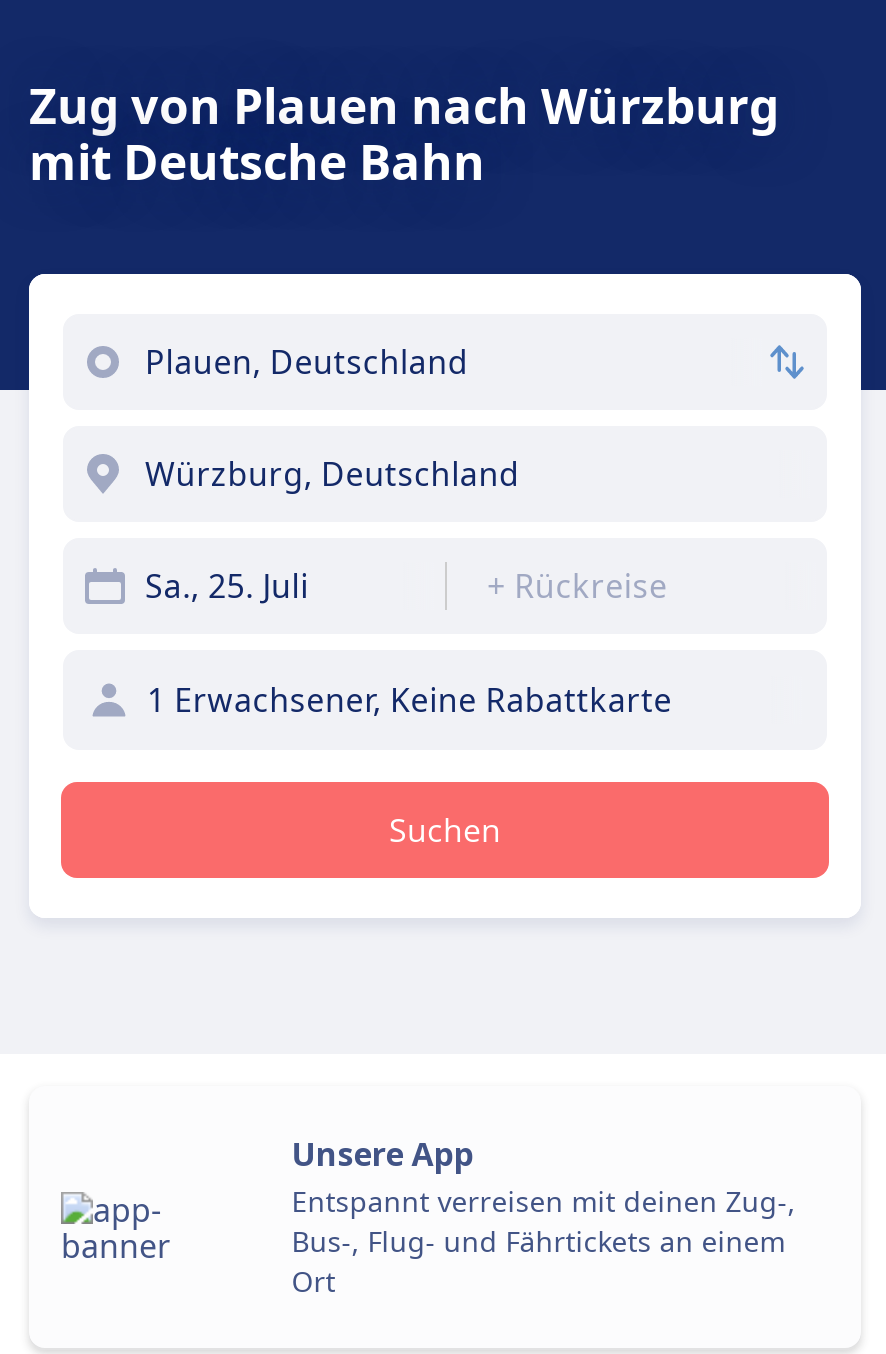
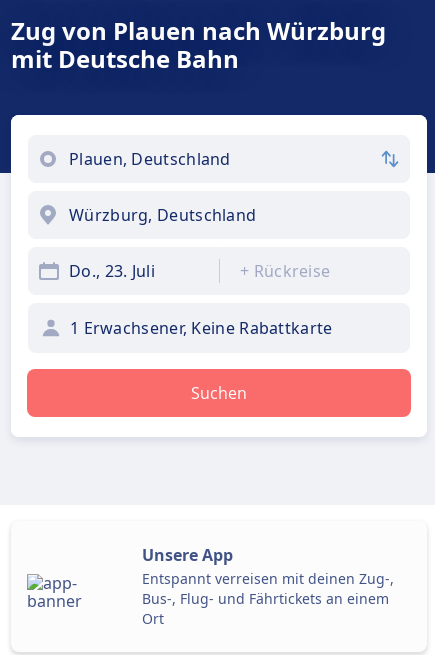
[145,564,309,608] Sa., 25. Juli -> [69,260,155,282] Do., 23. Juli

